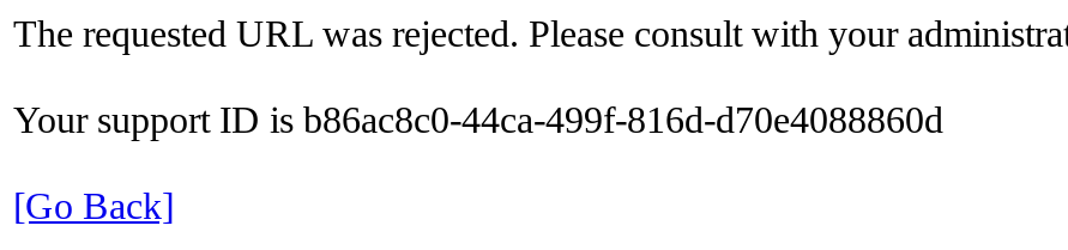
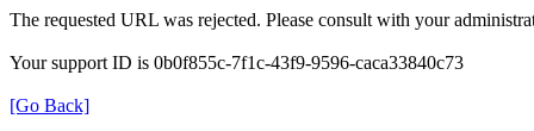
[13,99,943,140] Your support ID is b86ac8c0-44ca-499f-816d-d70e4088860d -> [10,52,464,73] Your support ID is 0b0f855c-7f1c-43f9-9596-caca33840c73

